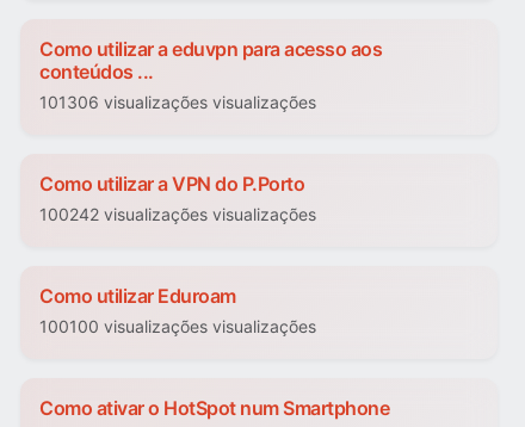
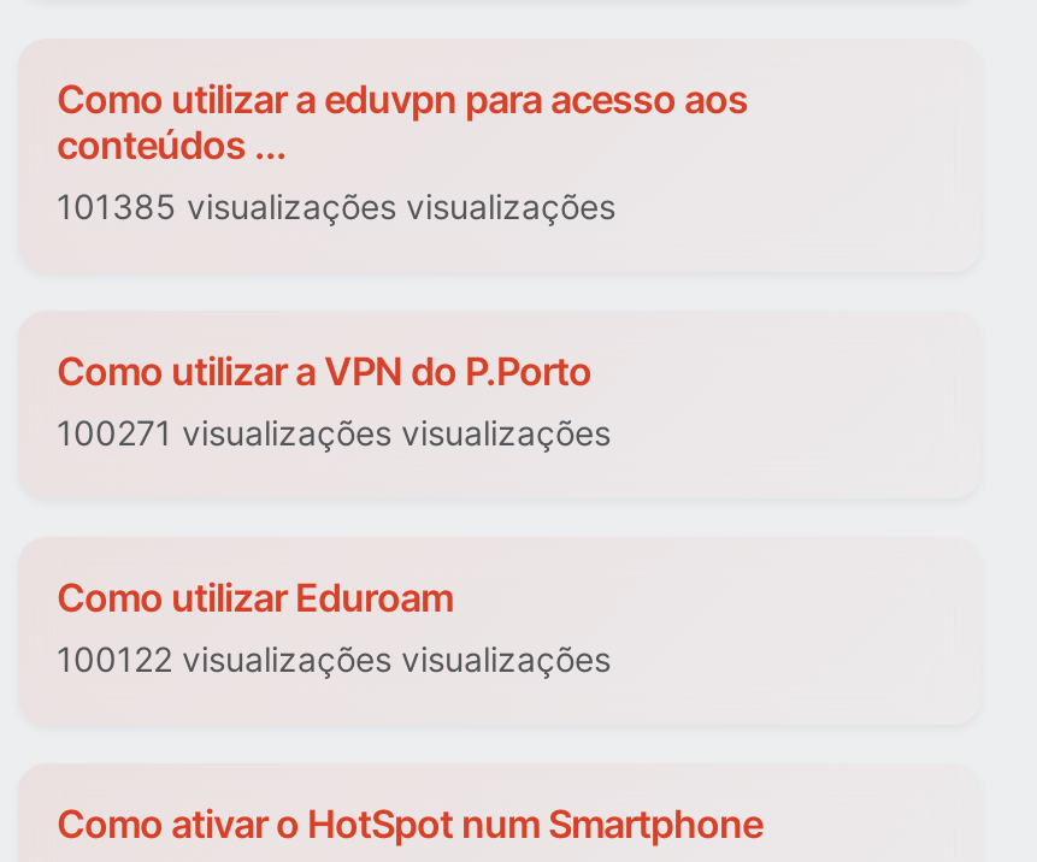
[39,92,316,113] 101306 visualizações visualizações -> [57,187,615,228] 101385 visualizações visualizações
[39,205,316,225] 100242 visualizações visualizações -> [57,413,611,454] 100271 visualizações visualizações
[39,317,316,337] 100100 visualizações visualizações -> [57,639,611,680] 100122 visualizações visualizações

